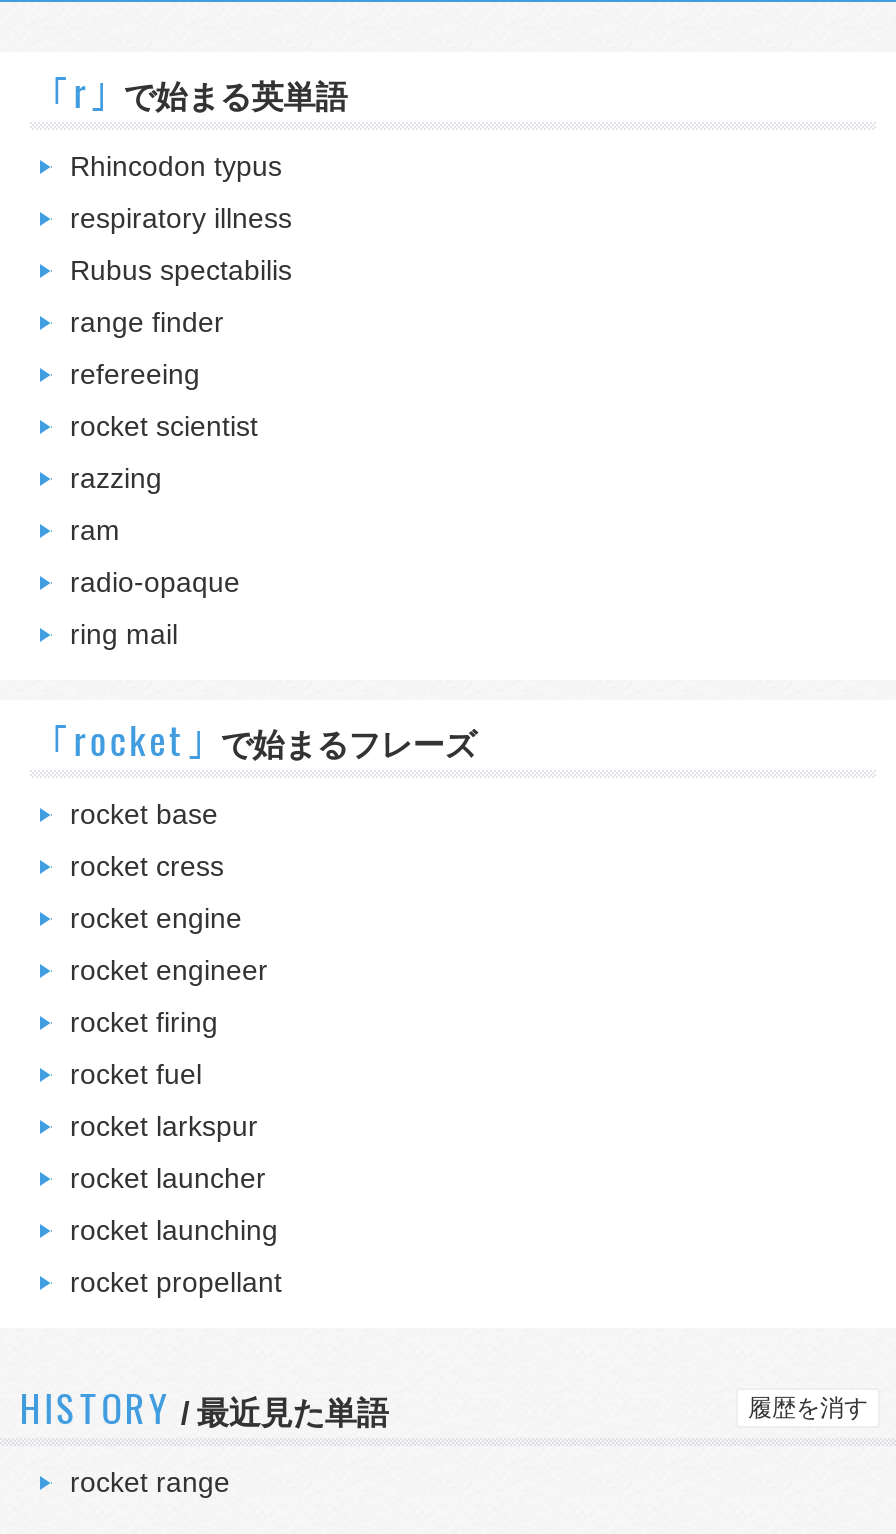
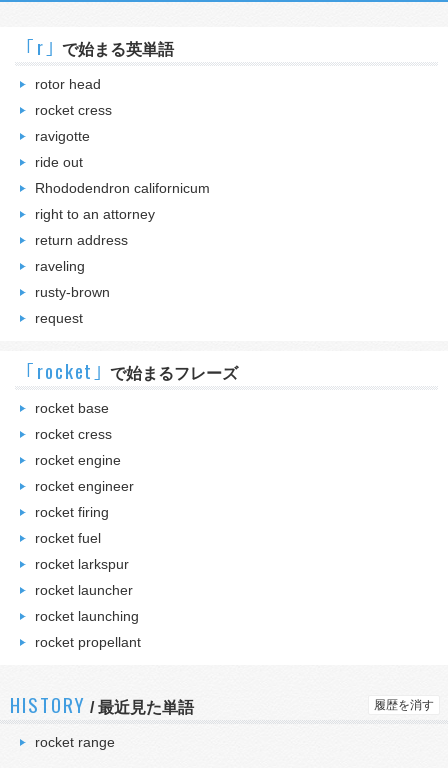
[70,150,282,182] Rhincodon typus -> [35,76,101,92] rotor head
[70,202,292,234] respiratory illness -> [35,102,112,118] rocket cress
[70,254,292,286] Rubus spectabilis -> [35,128,90,144] ravigotte
[70,306,224,338] range finder -> [35,154,83,170] ride out
[70,358,200,390] refereeing -> [35,180,210,196] Rhododendron californicum
[70,410,258,442] rocket scientist -> [35,206,155,222] right to an attorney
[70,462,162,494] razzing -> [35,232,128,248] return address
[70,514,120,546] ram -> [35,258,85,274] raveling
[70,566,240,598] radio-opaque -> [35,284,110,300] rusty-brown
[70,618,178,650] ring mail -> [35,310,83,326] request

